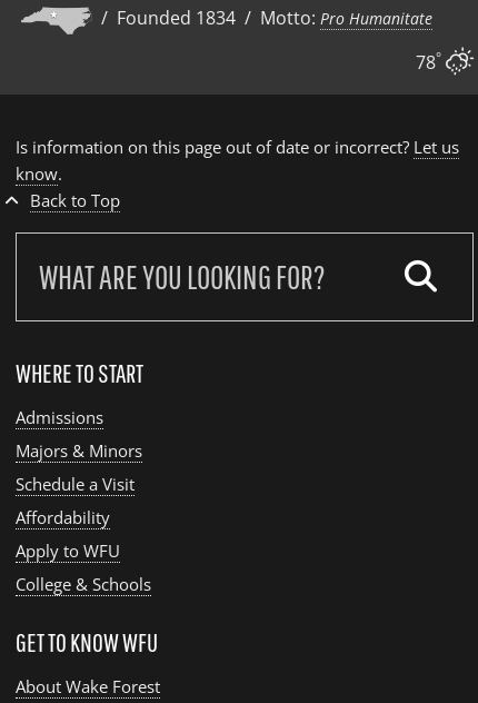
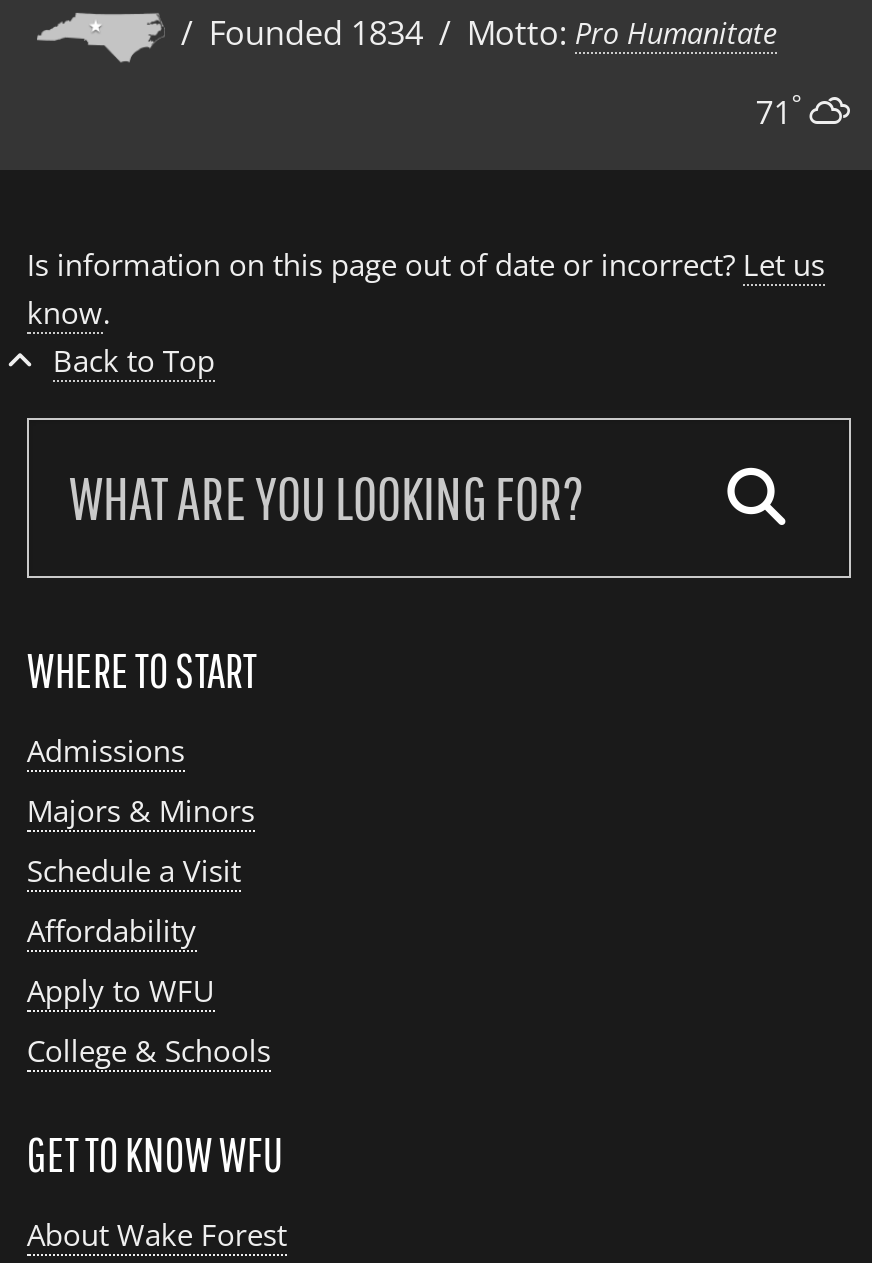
[416,47,442,74] 78° -> [755,85,801,133] 71°

